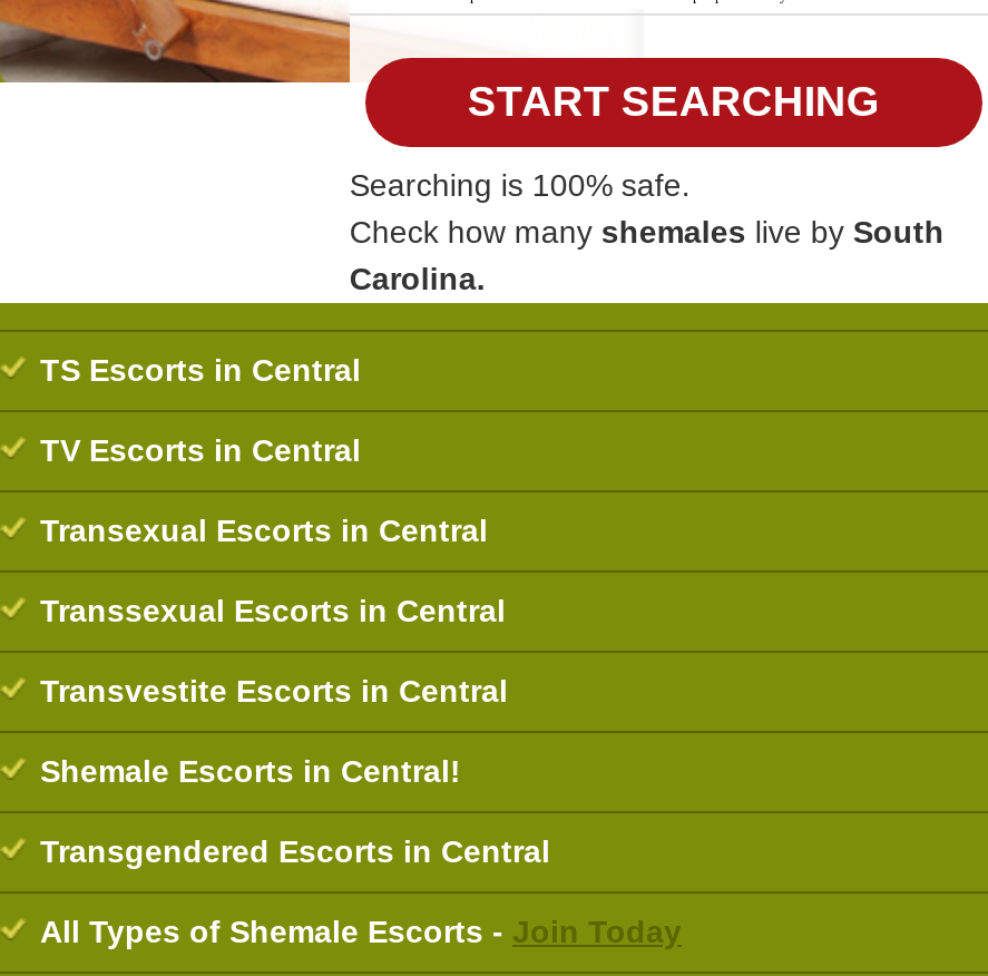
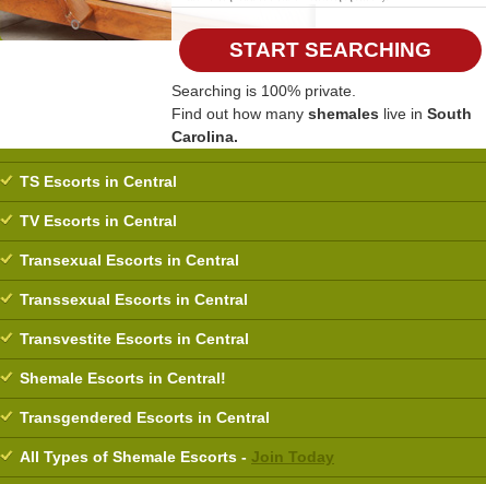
[349,166,944,248] Searching is 100% safe. | Check how many shemales live by South -> [171,81,472,122] Searching is 100% private. | Find out how many shemales live in South

